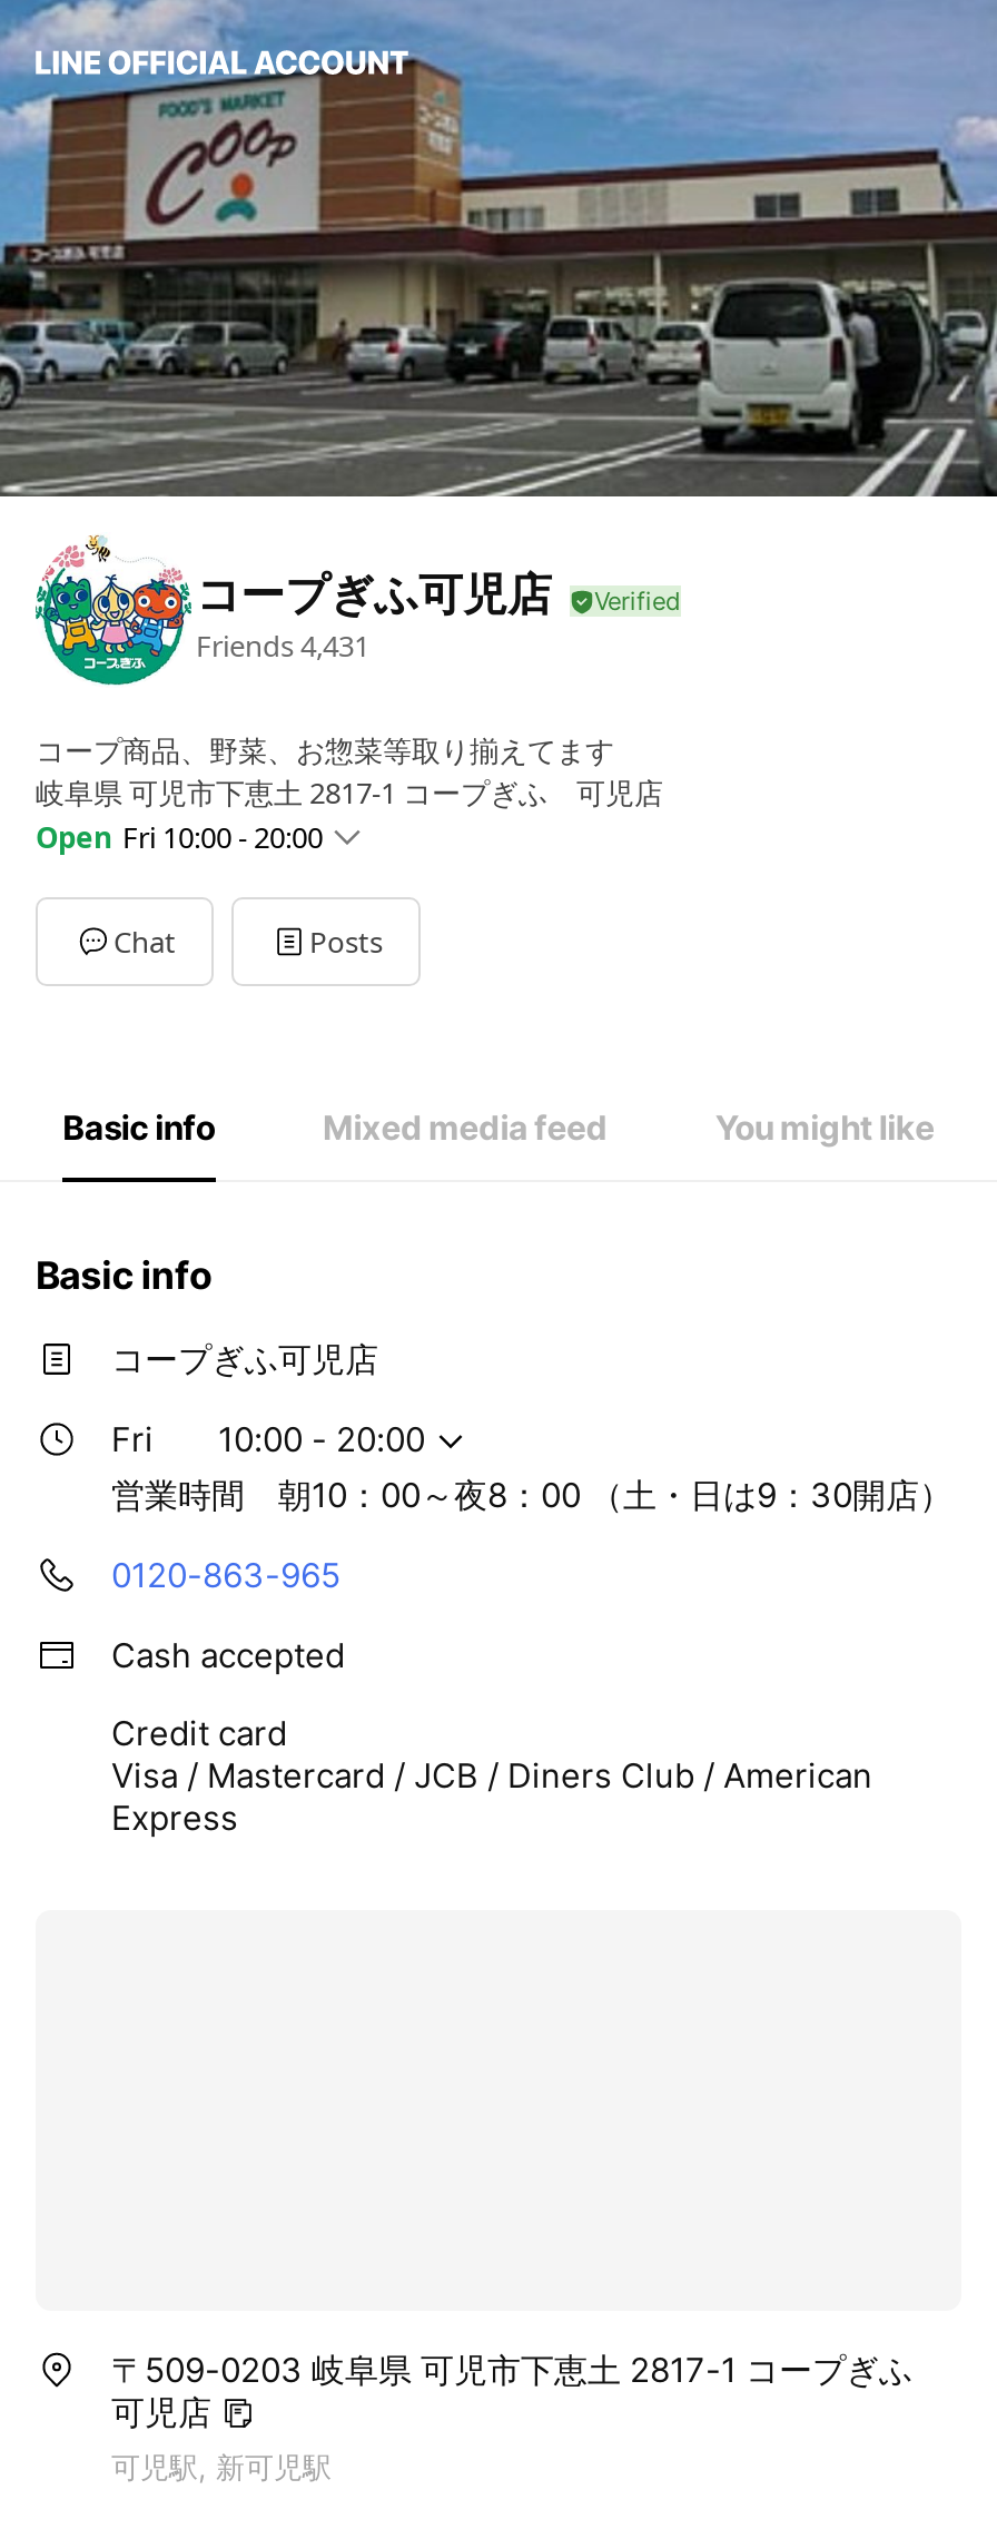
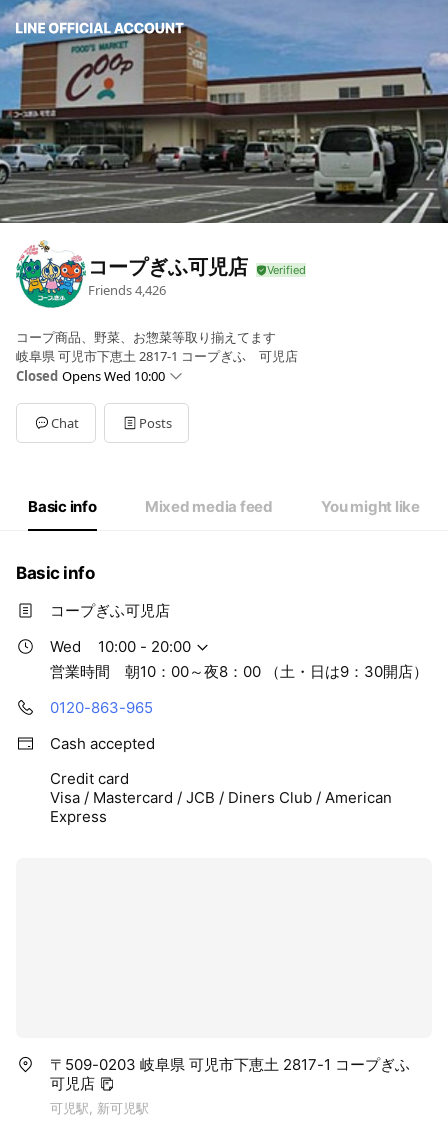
[196,625,369,665] Friends 4,431 -> [88,281,166,299] Friends 4,426
[36,818,323,858] Open Fri 10:00 - 20:00 -> [16,367,165,385] Closed Opens Wed 10:00
[111,1419,154,1461] Fri -> [50,637,81,656] Wed

